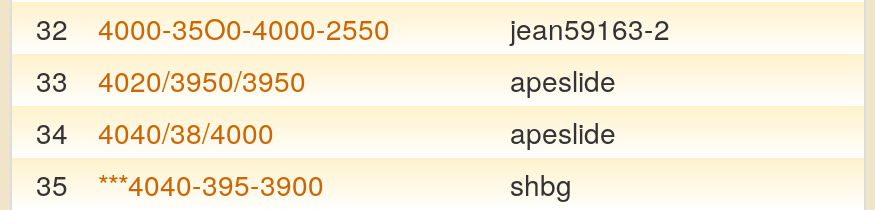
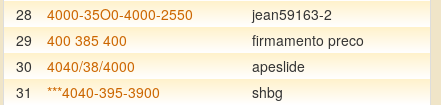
[36,8,390,48] 32 4000-35O0-4000-2550 -> [16,4,193,24] 28 4000-35O0-4000-2550
[36,60,616,152] 33 | 4020/3950/3950 | apeslide | 34 -> [16,30,364,76] 29 | 400 385 400 | firmamento preco | 30
[36,164,324,204] 35 ***4040-395-3900 -> [16,82,160,102] 31 ***4040-395-3900

